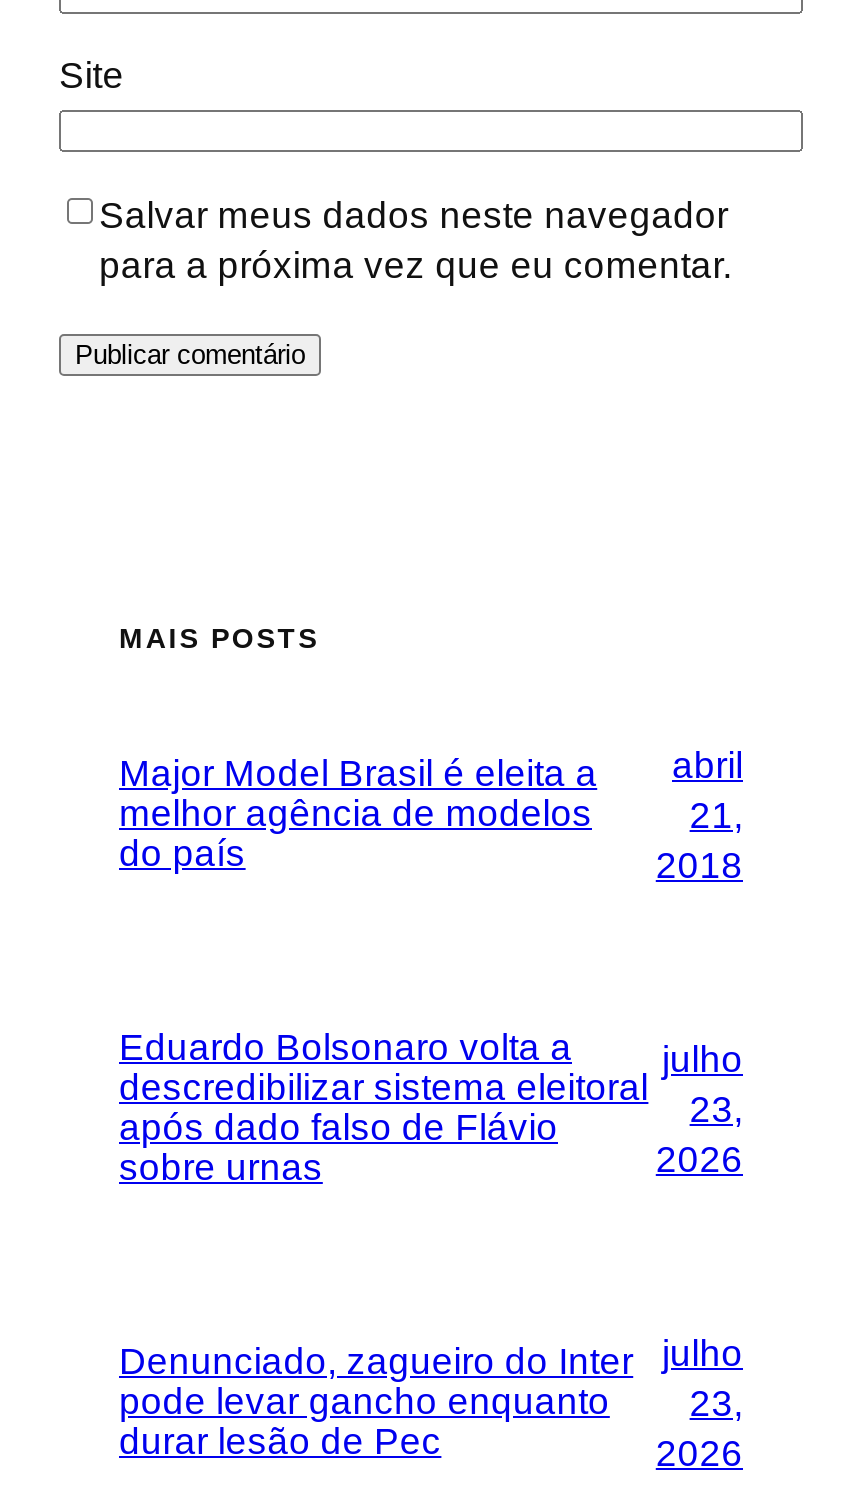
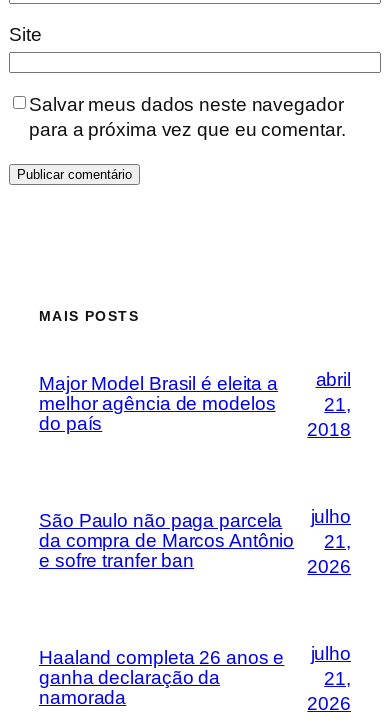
[119,1027,648,1189] Eduardo Bolsonaro volta a | descredibilizar sistema eleitoral | após dado falso de Flávio | sobre urnas -> [39,510,294,571] São Paulo não paga parcela | da compra de Marcos Antônio | e sofre tranfer ban
[690,1088,743,1130] 23, -> [324,531,351,552] 21,
[119,1341,633,1463] Denunciado, zagueiro do Inter | pode levar gancho enquanto | durar lesão de Pec -> [39,647,284,708] Haaland completa 26 anos e | ganha declaração da | namorada
[690,1382,743,1424] 23, -> [324,668,351,689] 21,

